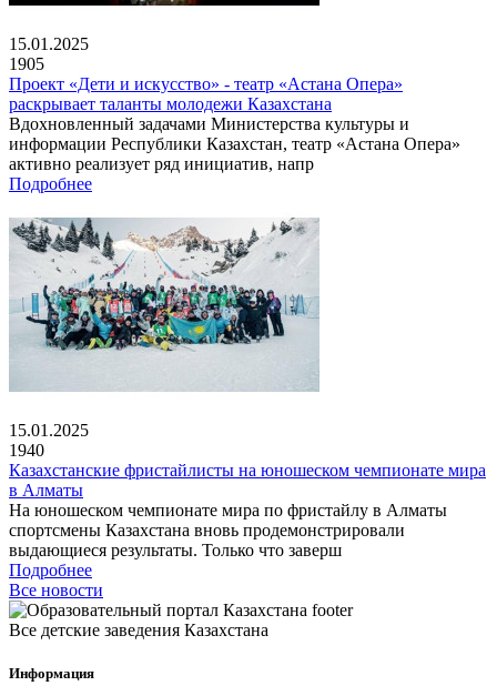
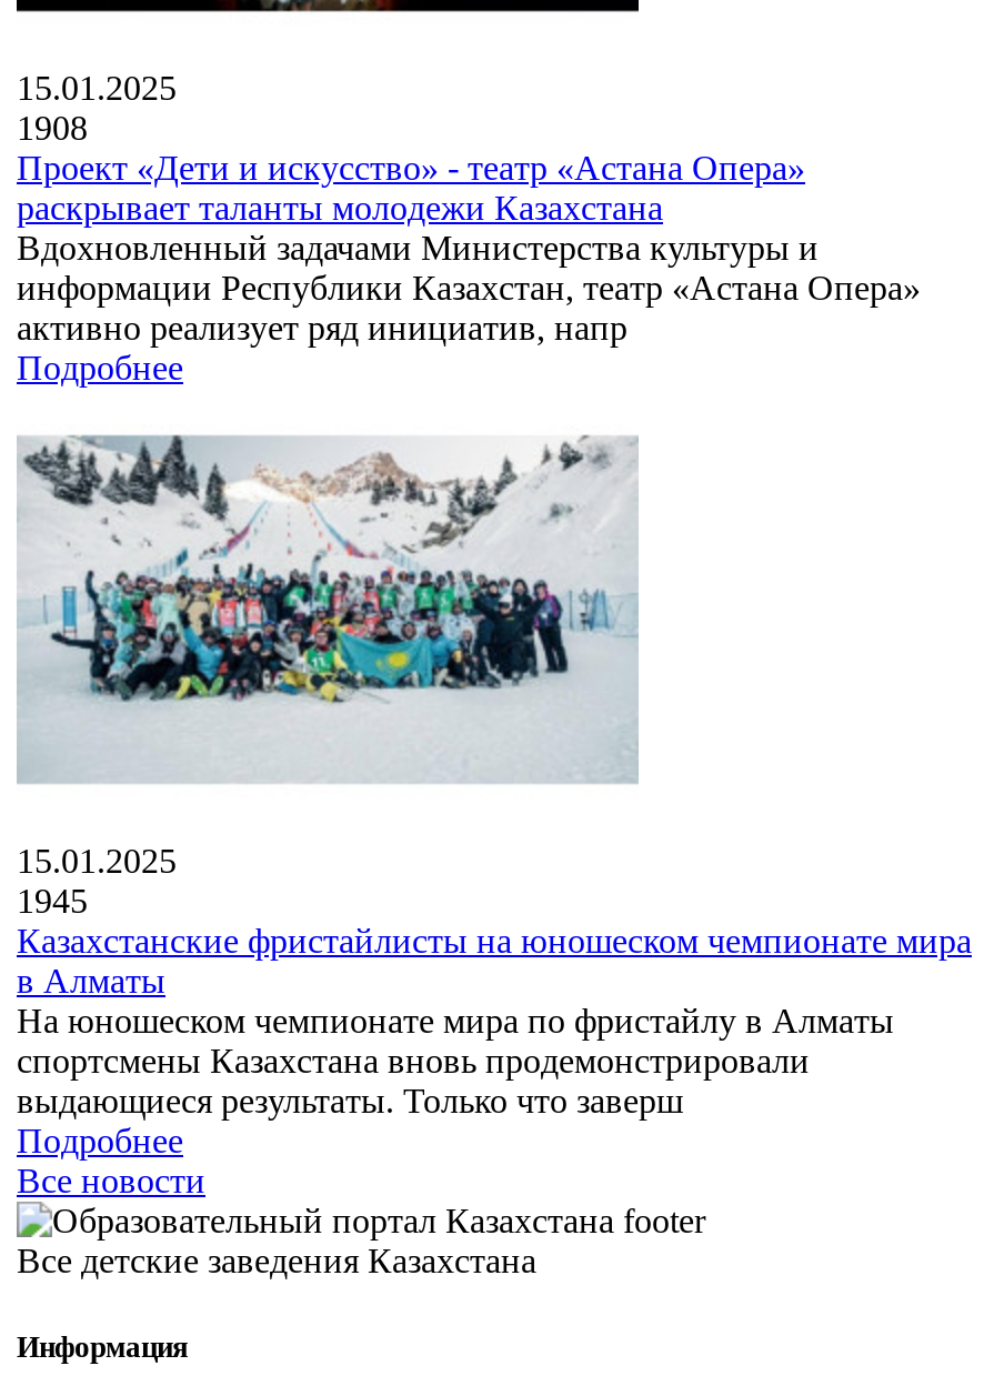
[9,54,44,73] 1905 -> [17,109,88,146] 1908
[9,441,44,459] 1940 -> [17,882,88,919] 1945

